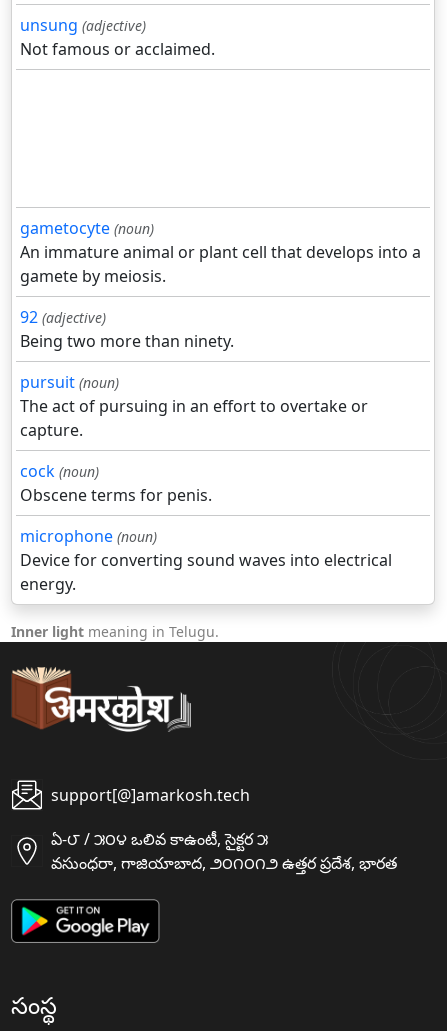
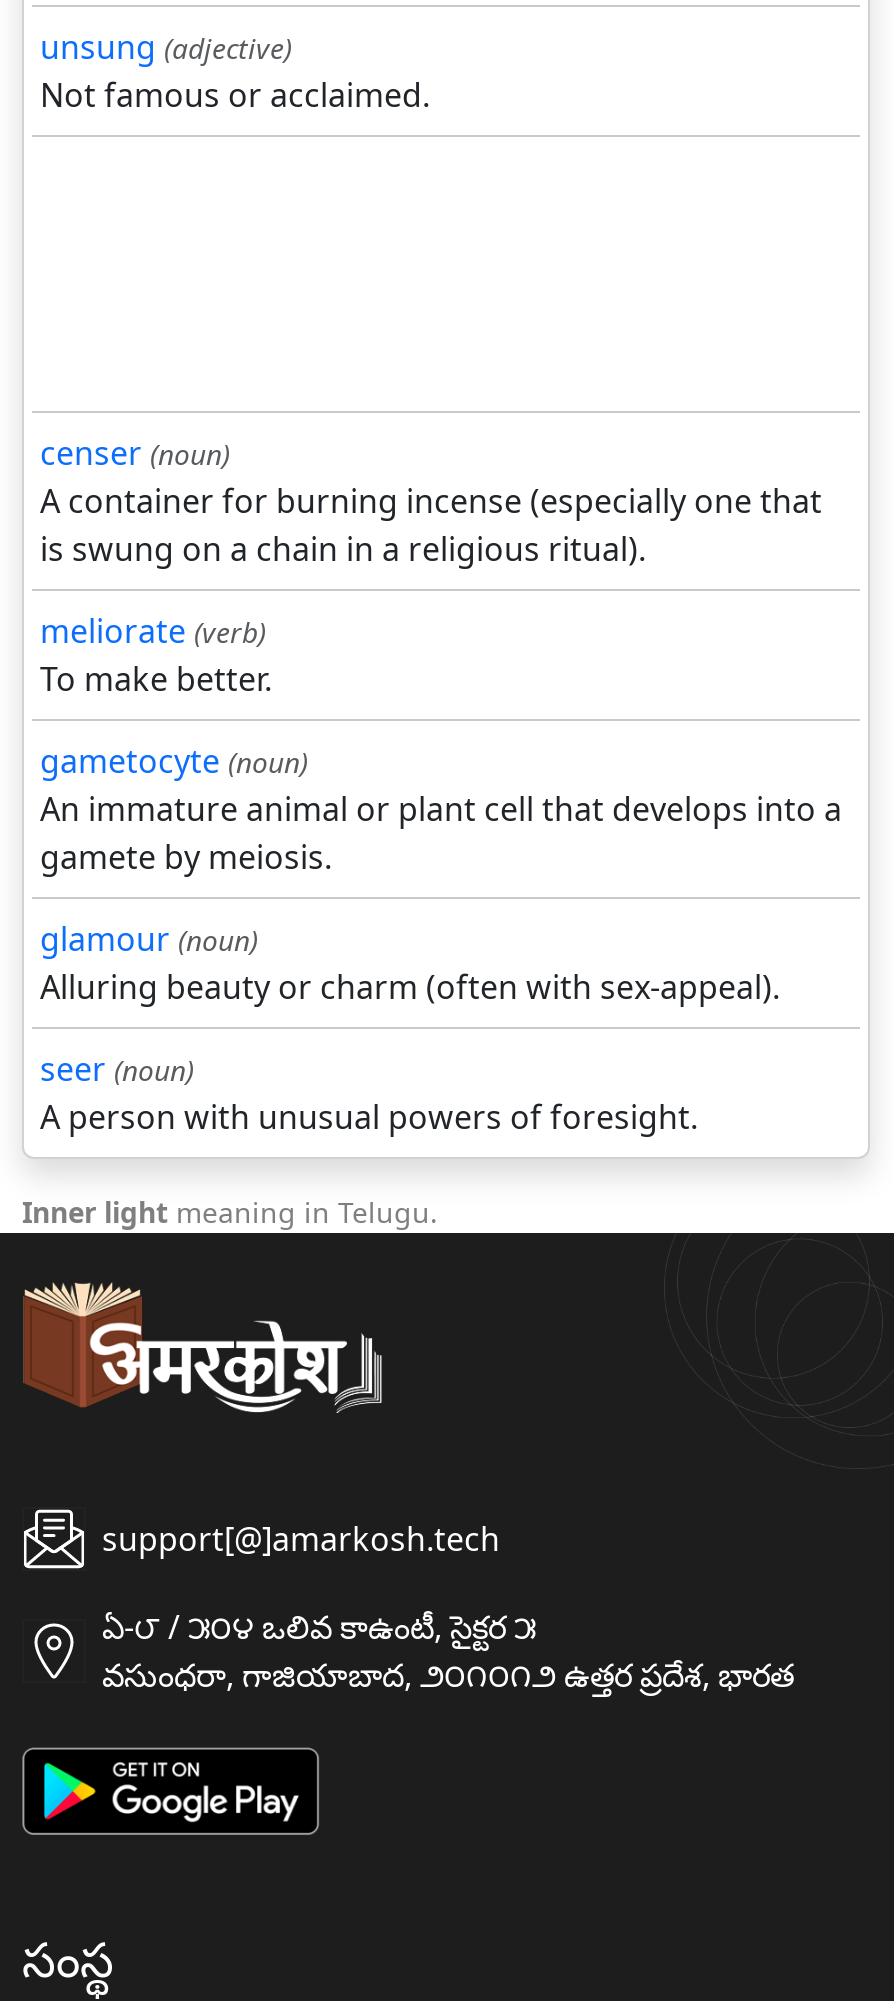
none -> [40,431,822,701] censer (noun) | A container for burning incense (especially one that | is swung on a chain in a religious ritual). | meliorate (verb) | To make better.
moved [20,217,421,287] -> [40,739,842,879]: gametocyte (noun) | An immature animal or plant cell that develops into a | gamete by meiosis.
[20,306,392,595] 92 (adjective) | Being two more than ninety. | pursuit (noun) | The act of pursuing in an effort to overtake or | capture. | cock (noun) | Obscene terms for penis. | microphone (noun) | Device for converting sound waves into electrical | energy. -> [40,917,780,1139] glamour (noun) | Alluring beauty or charm (often with sex-appeal). | seer (noun) | A person with unusual powers of foresight.

